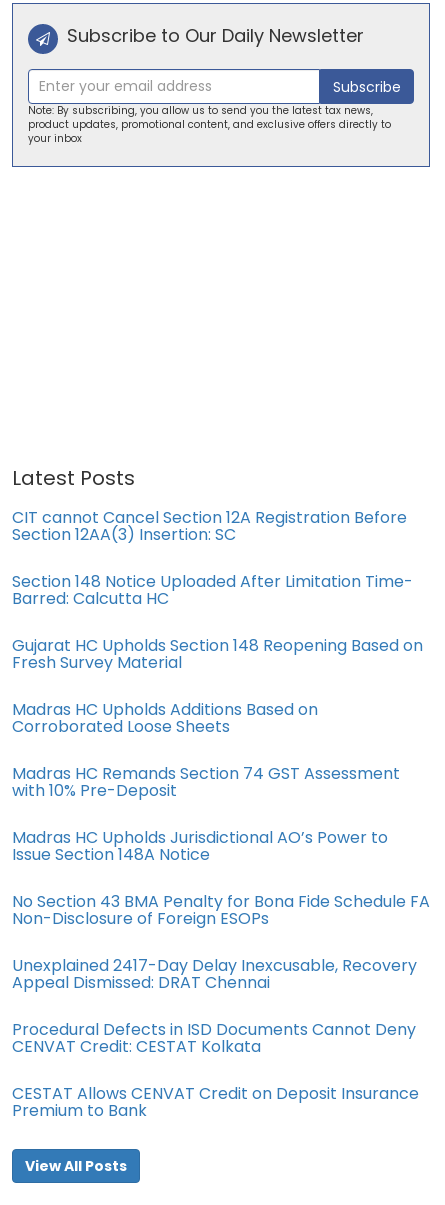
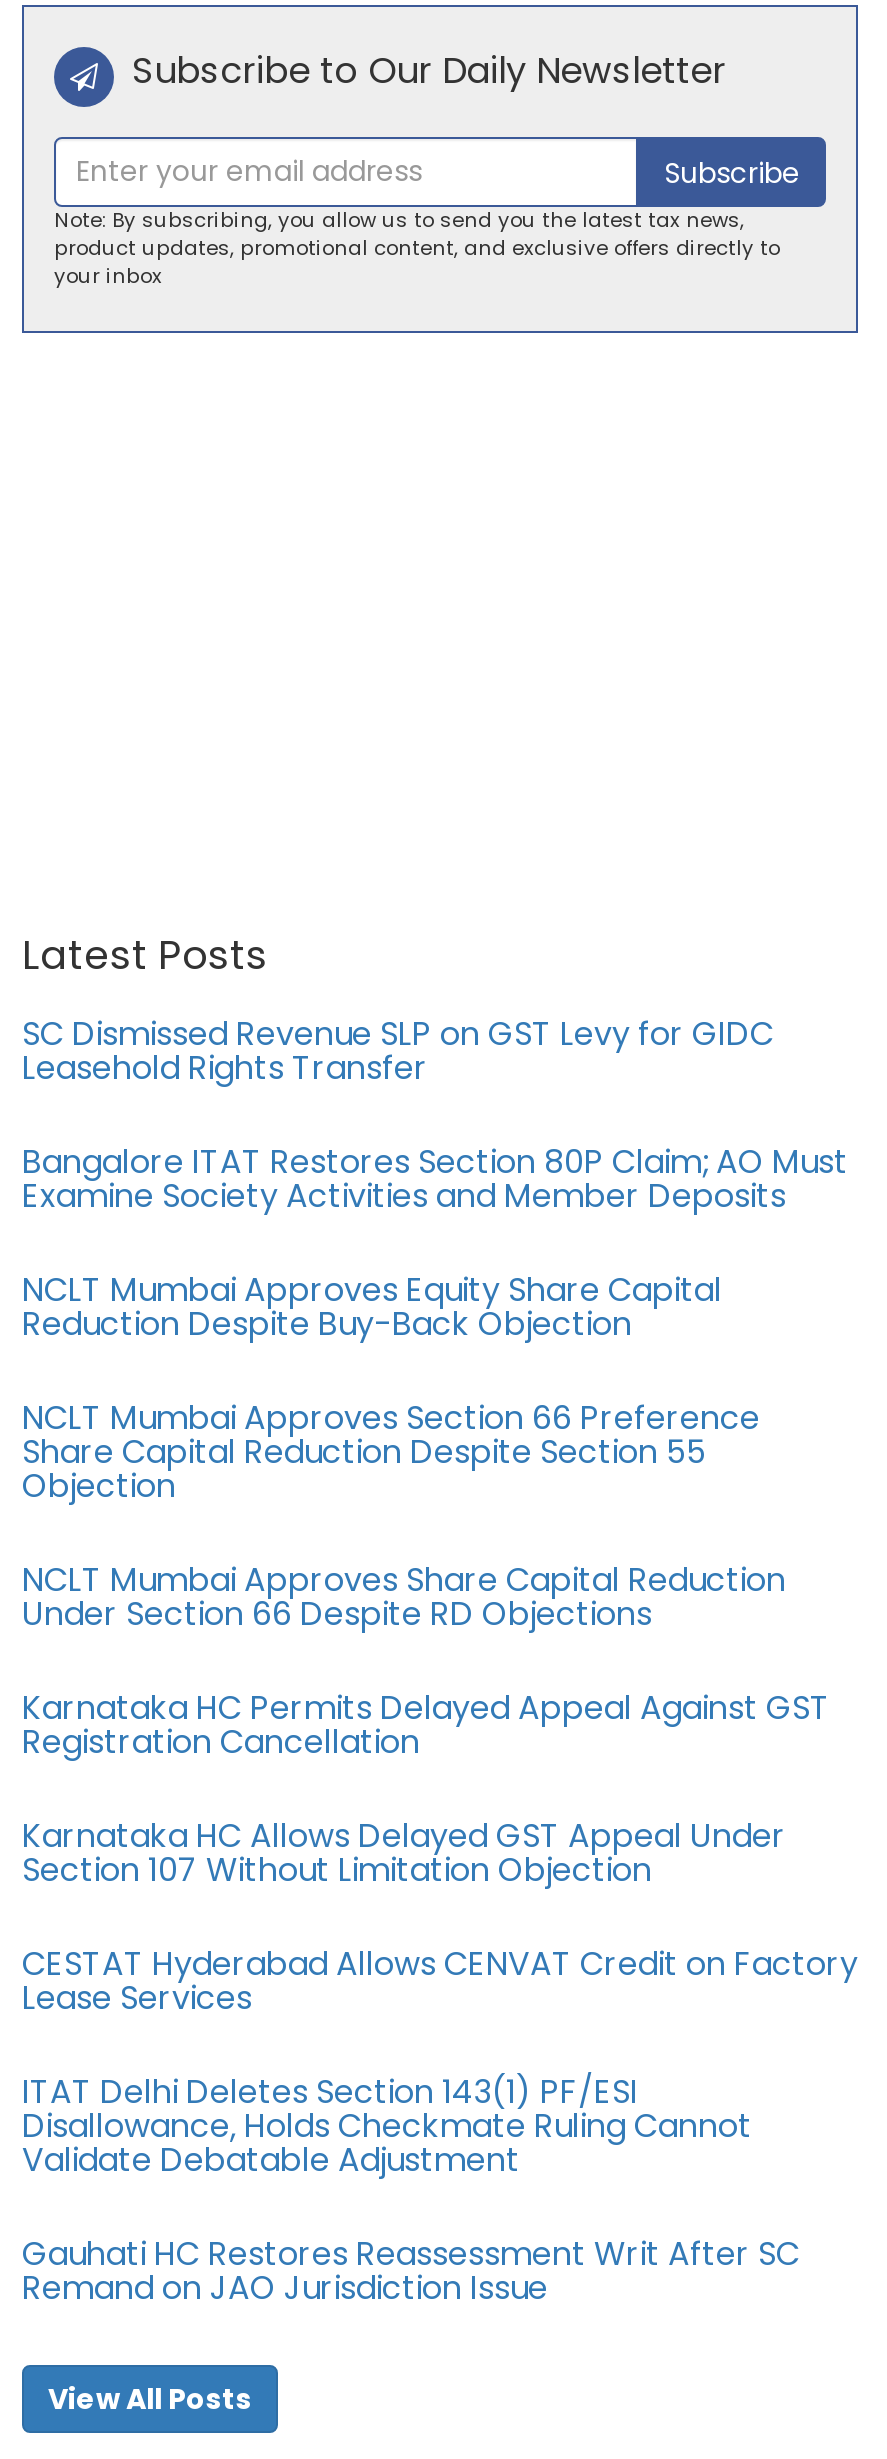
[12,506,407,546] CIT cannot Cancel Section 12A Registration Before | Section 12AA(3) Insertion: SC -> [22,1011,774,1091] SC Dismissed Revenue SLP on GST Levy for GIDC | Leasehold Rights Transfer
[12,570,413,610] Section 148 Notice Uploaded After Limitation Time- | Barred: Calcutta HC -> [22,1139,848,1219] Bangalore ITAT Restores Section 80P Claim; AO Must | Examine Society Activities and Member Deposits
[12,634,423,674] Gujarat HC Upholds Section 148 Reopening Based on | Fresh Survey Material -> [22,1267,722,1347] NCLT Mumbai Approves Equity Share Capital | Reduction Despite Buy-Back Objection
[12,698,318,738] Madras HC Upholds Additions Based on | Corroborated Loose Sheets -> [22,1395,760,1509] NCLT Mumbai Approves Section 66 Preference | Share Capital Reduction Despite Section 55 | Objection
[12,762,400,802] Madras HC Remands Section 74 GST Assessment | with 10% Pre-Deposit -> [22,1557,786,1637] NCLT Mumbai Approves Share Capital Reduction | Under Section 66 Despite RD Objections
[12,826,388,866] Madras HC Upholds Jurisdictional AO’s Power to | Issue Section 148A Notice -> [22,1685,830,1765] Karnataka HC Permits Delayed Appeal Against GST | Registration Cancellation
[12,890,430,930] No Section 43 BMA Penalty for Bona Fide Schedule FA | Non-Disclosure of Foreign ESOPs -> [22,1813,786,1893] Karnataka HC Allows Delayed GST Appeal Under | Section 107 Without Limitation Objection
[12,954,417,994] Unexplained 2417-Day Delay Inexcusable, Recovery | Appeal Dismissed: DRAT Chennai -> [22,1941,858,2021] CESTAT Hyderabad Allows CENVAT Credit on Factory | Lease Services
[12,1018,416,1058] Procedural Defects in ISD Documents Cannot Deny | CENVAT Credit: CESTAT Kolkata -> [22,2069,752,2183] ITAT Delhi Deletes Section 143(1) PF/ESI | Disallowance, Holds Checkmate Ruling Cannot | Validate Debatable Adjustment
[12,1082,419,1122] CESTAT Allows CENVAT Credit on Deposit Insurance | Premium to Bank -> [22,2231,800,2311] Gauhati HC Restores Reassessment Writ After SC | Remand on JAO Jurisdiction Issue

